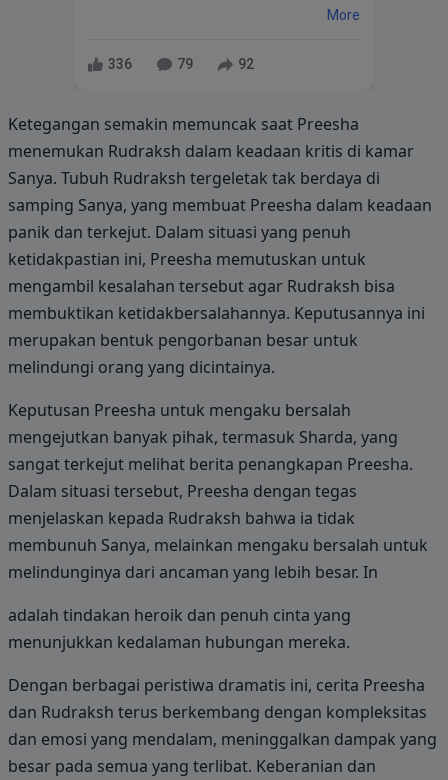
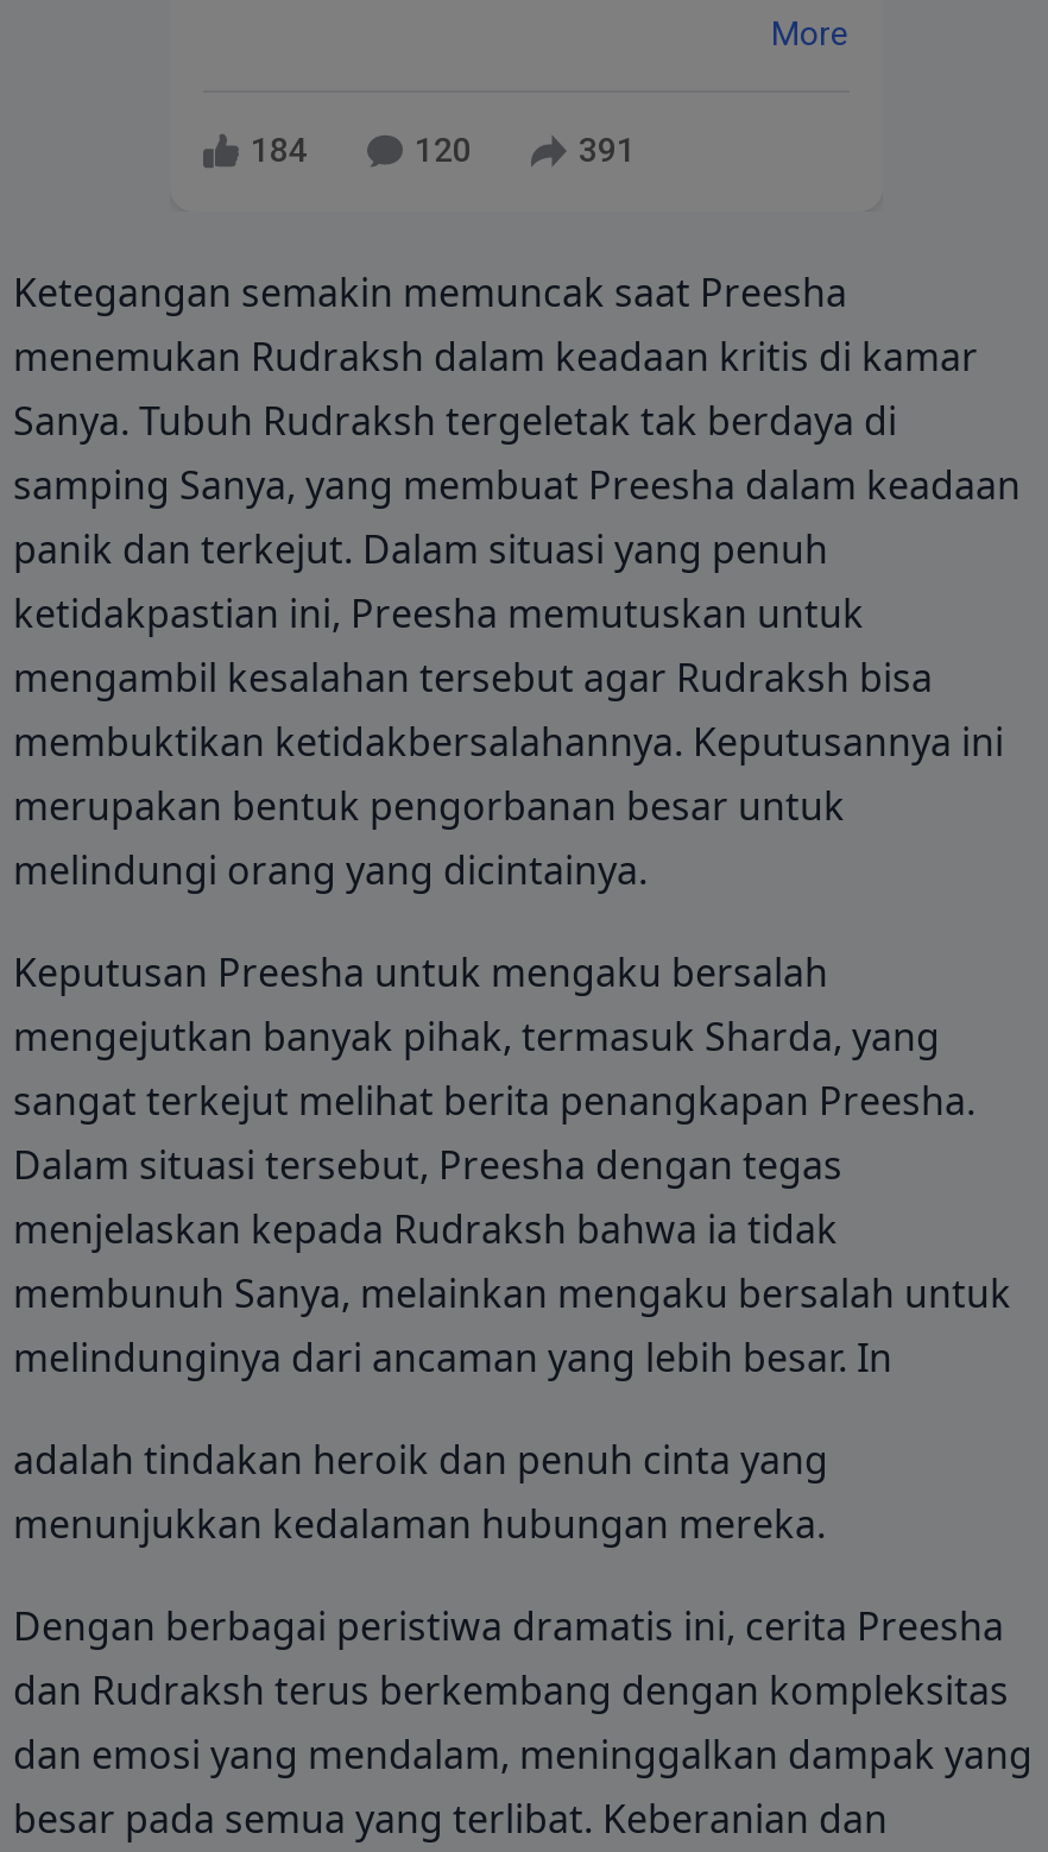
[108,56,132,72] 336 -> [251,131,308,169] 184
[177,56,193,72] 79 -> [415,131,472,169] 120
[238,56,254,72] 92 -> [579,131,636,169] 391

